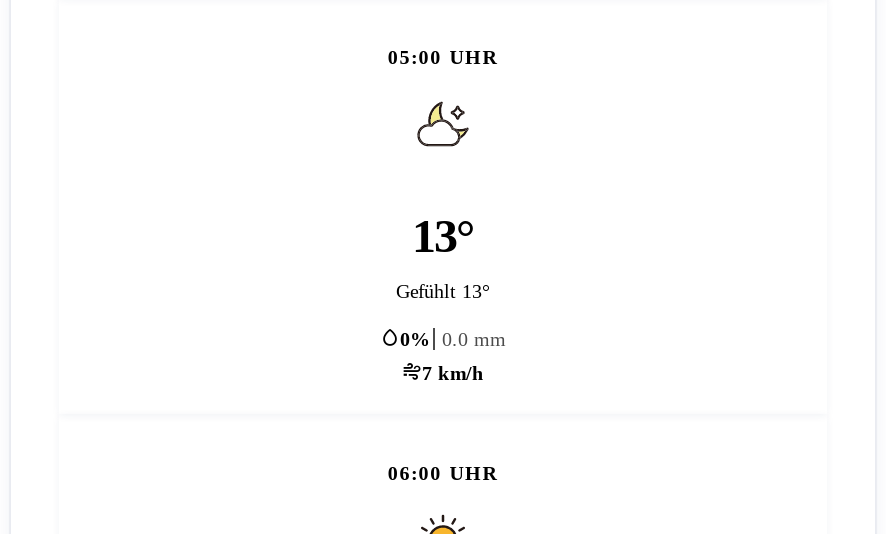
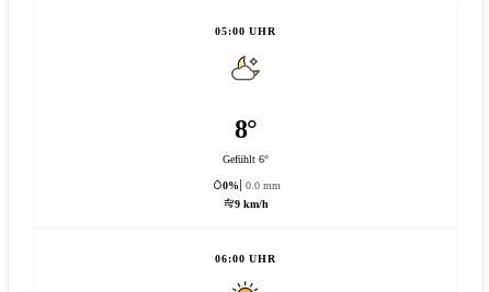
[412,209,474,261] 13° -> [235,114,257,143] 8°
[396,279,490,301] Gefühlt 13° -> [223,153,269,165] Gefühlt 6°
[422,361,484,383] 7 km/h -> [234,198,268,210] 9 km/h

